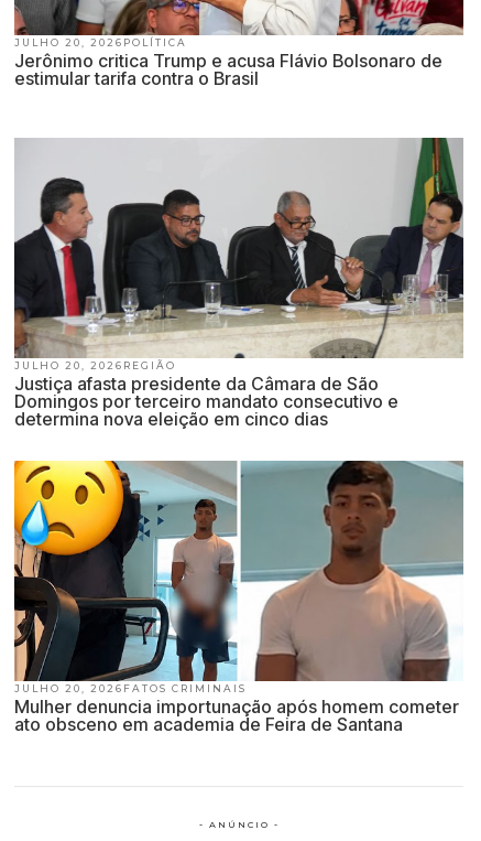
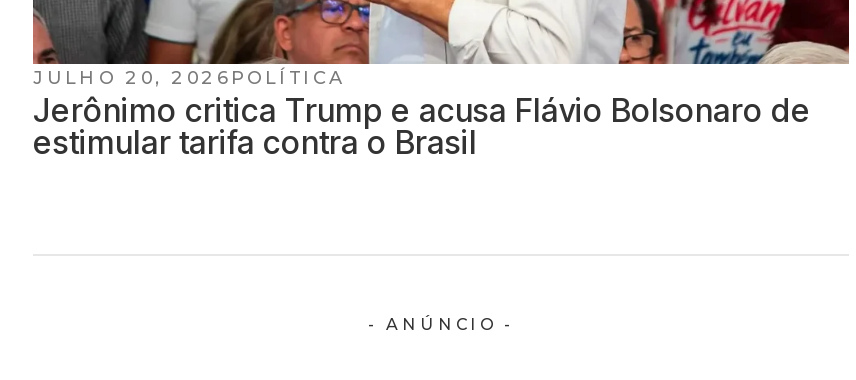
[14,137,464,430] [image] | JULHO 20, 2026 REGIÃO | Justiça afasta presidente da Câmara de São | Domingos por terceiro mandato consecutivo e | determina nova eleição em cinco dias -> none
[13,460,464,735] [image] | JULHO 20, 2026 FATOS CRIMINAIS | Mulher denuncia importunação após homem cometer | ato obsceno em academia de Feira de Santana -> none

